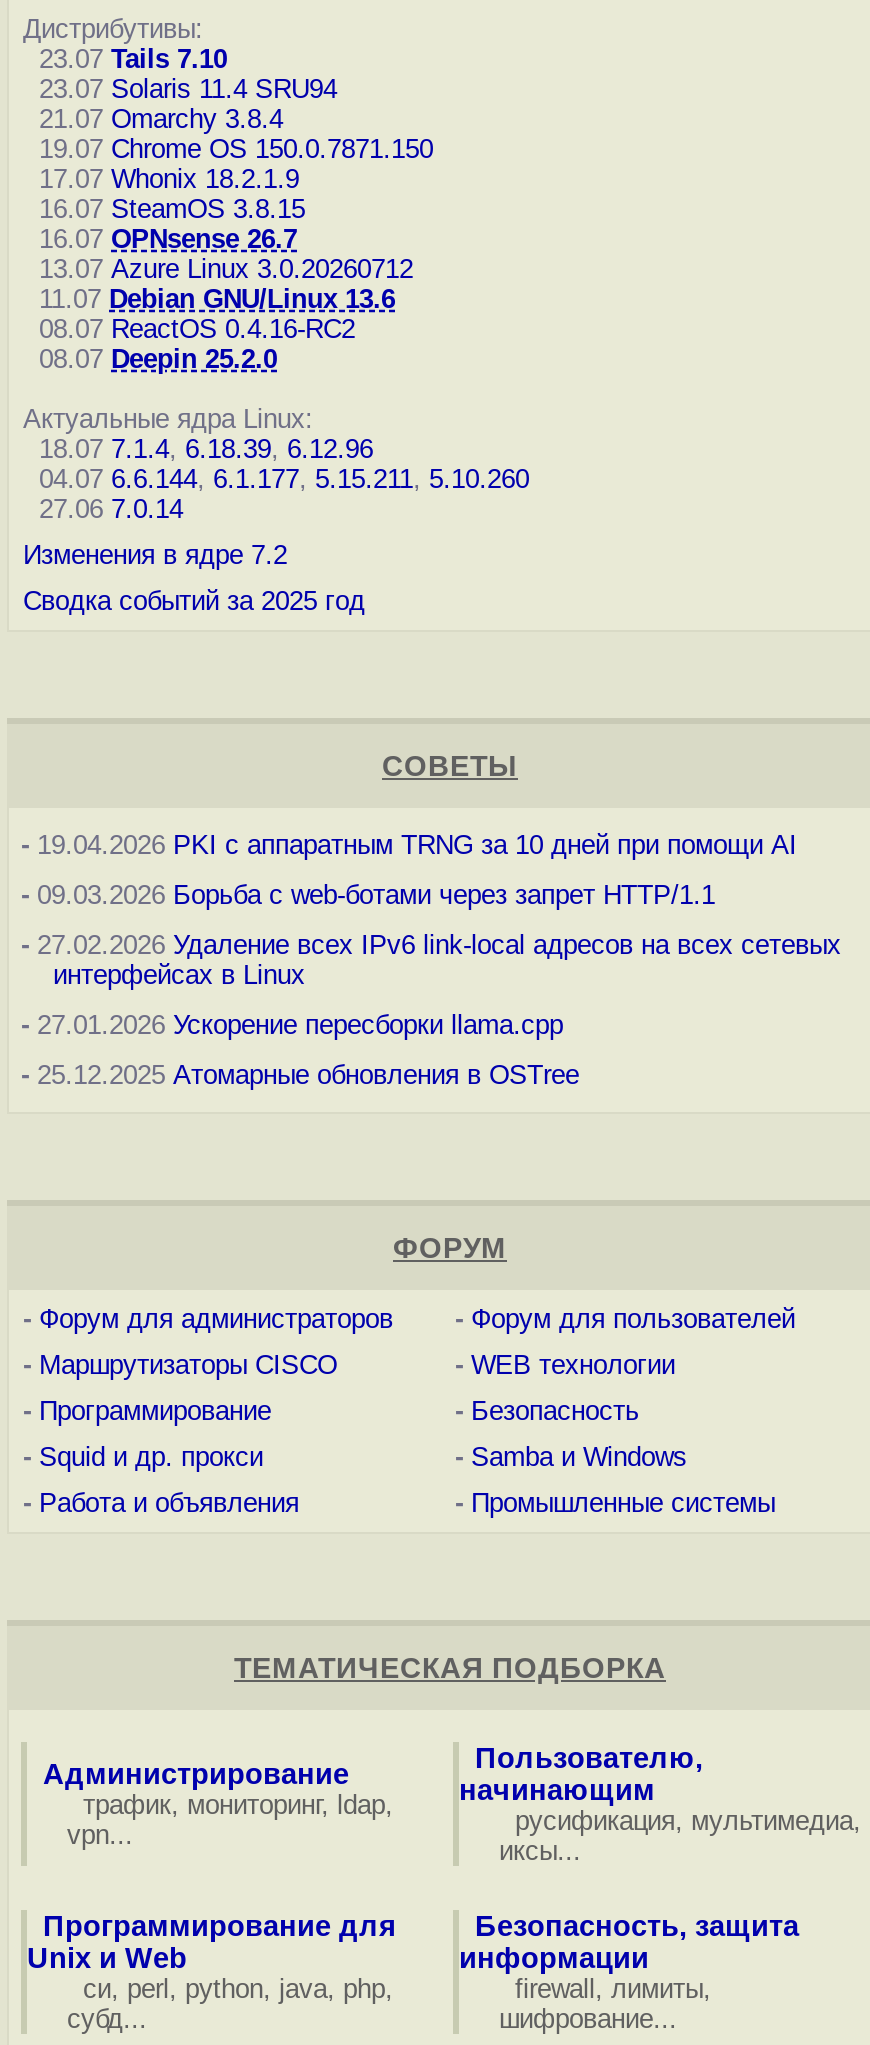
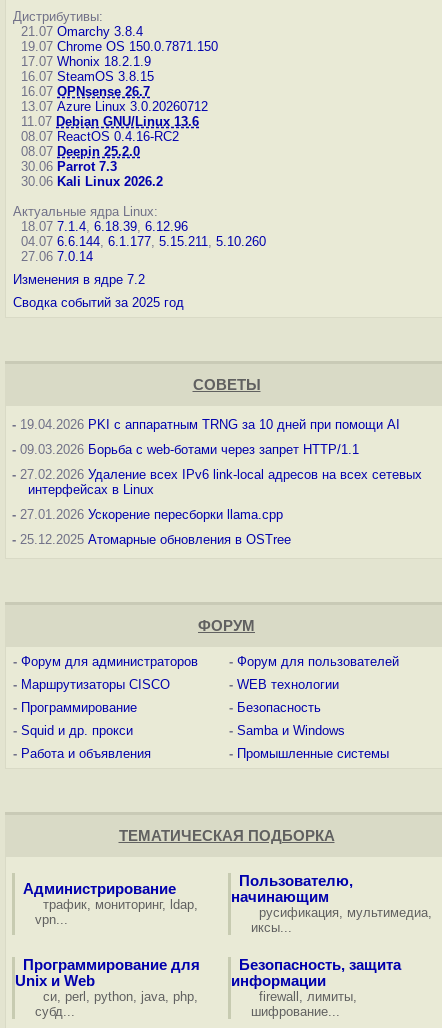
[23,44,337,104] 23.07 Tails 7.10 | 23.07 Solaris 11.4 SRU94 -> none
moved [23,104,433,374] -> [13,24,218,159]: 21.07 Omarchy 3.8.4 | 19.07 Chrome OS 150.0.7871.150 | 17.07 Whonix 18.2.1.9 | ... | 08.07 ReactOS 0.4.16-RC2 | 08.07 Deepin 25.2.0
none -> [13,159,163,189] 30.06 Parrot 7.3 | 30.06 Kali Linux 2026.2

